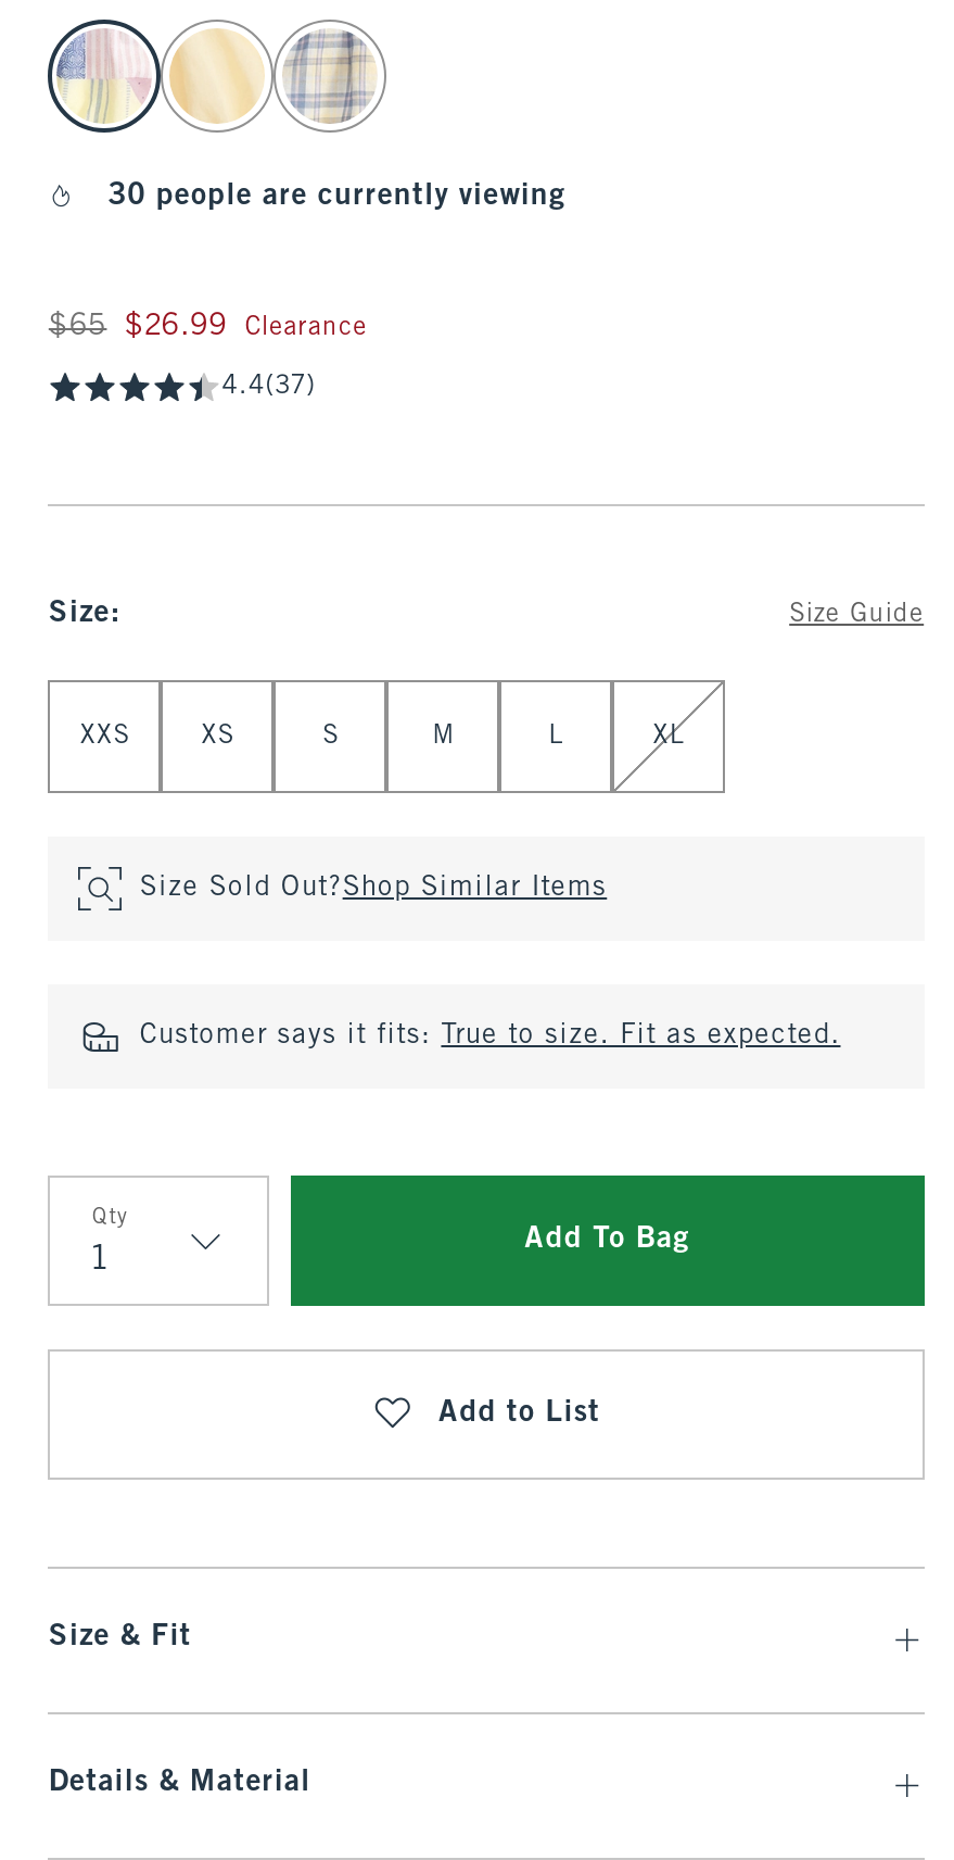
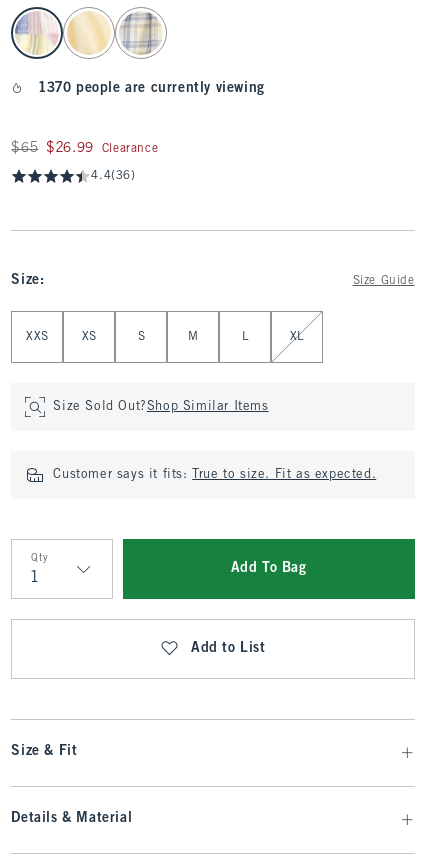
[109,183,566,211] 30 people are currently viewing -> [39,82,265,95] 1370 people are currently viewing
[222,374,316,400] 4.4(37) -> [91,170,136,182] 4.4(36)

